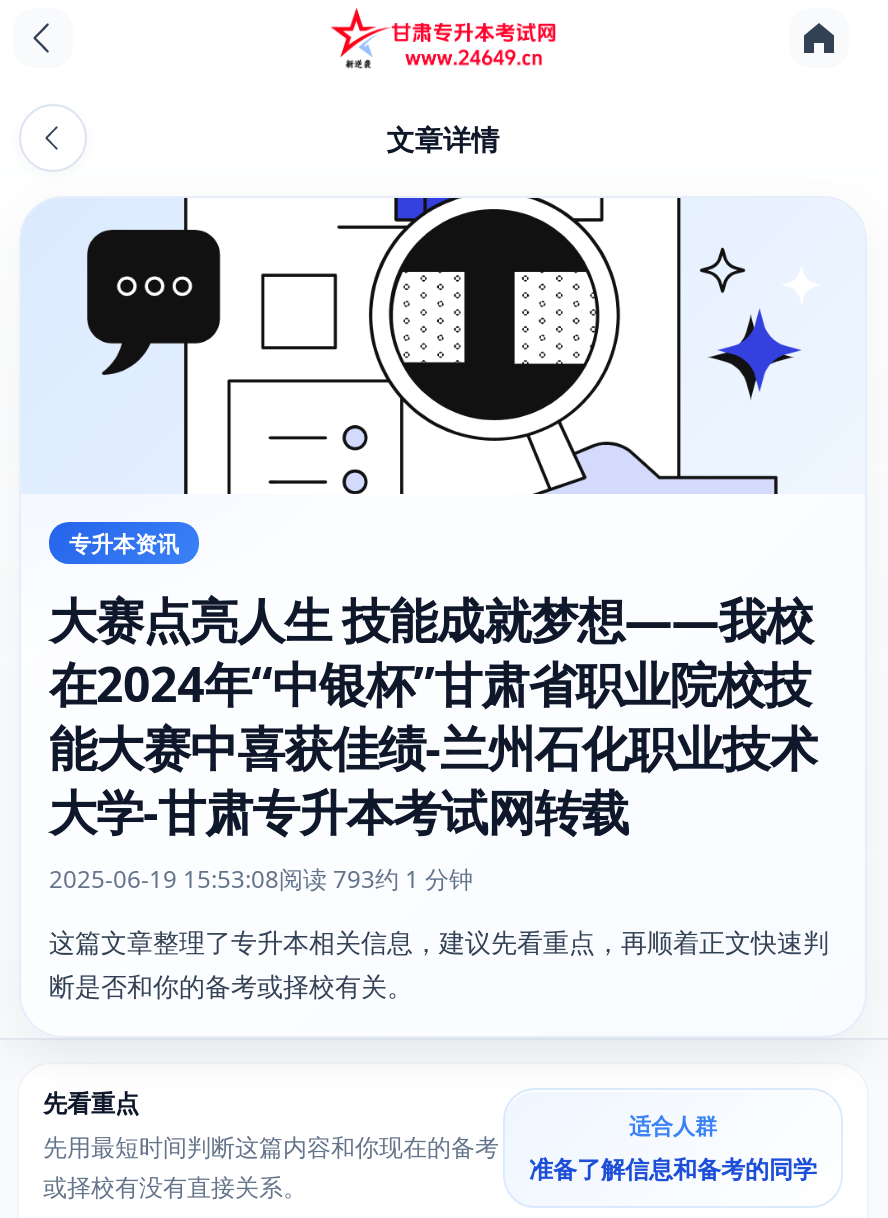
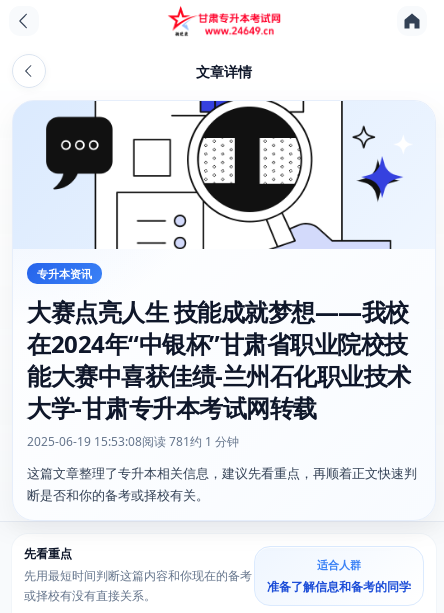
[49,862,473,896] 2025-06-19 15:53:08阅读 793约 1 分钟 -> [27,433,239,450] 2025-06-19 15:53:08阅读 781约 1 分钟

